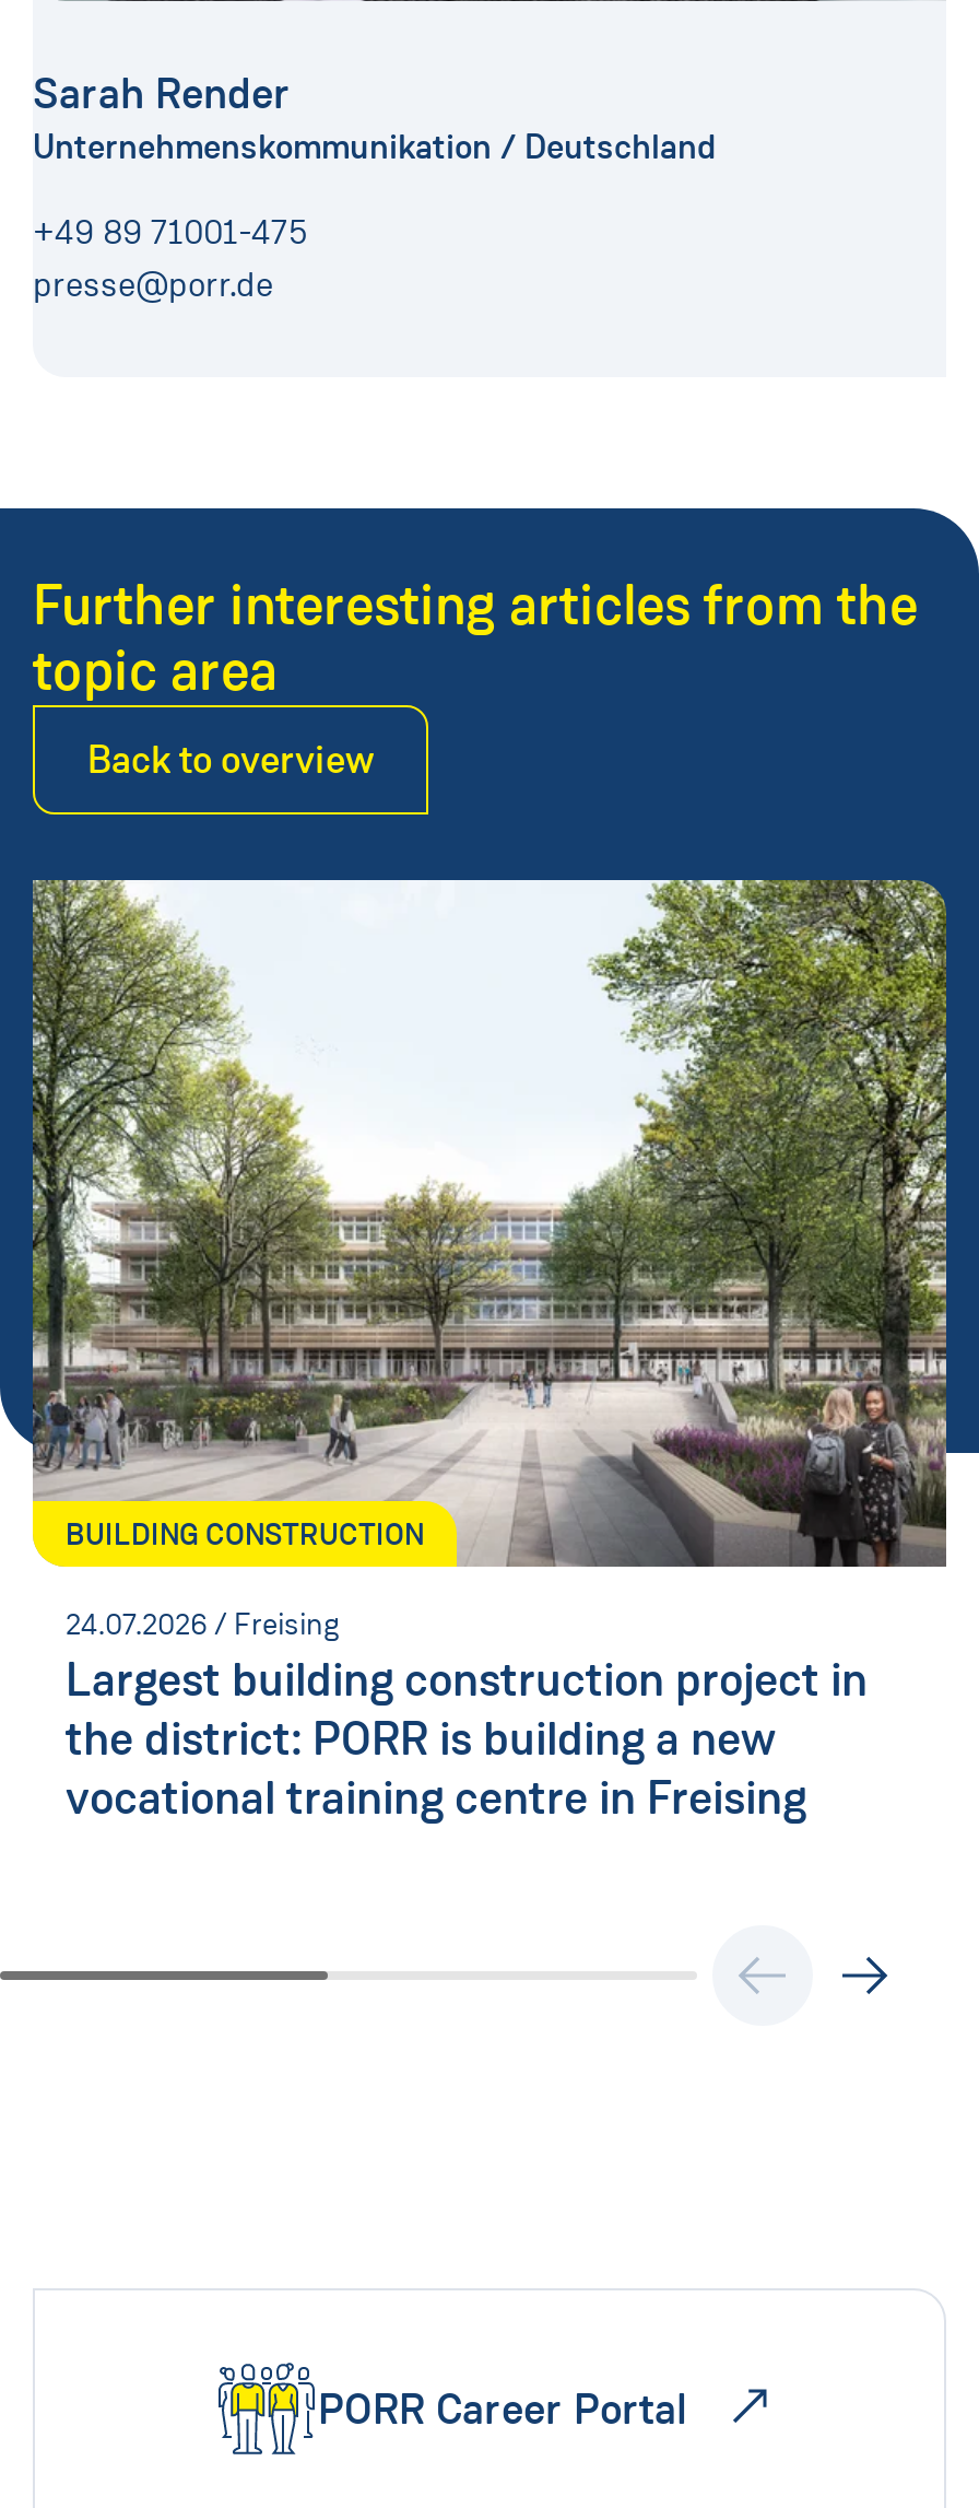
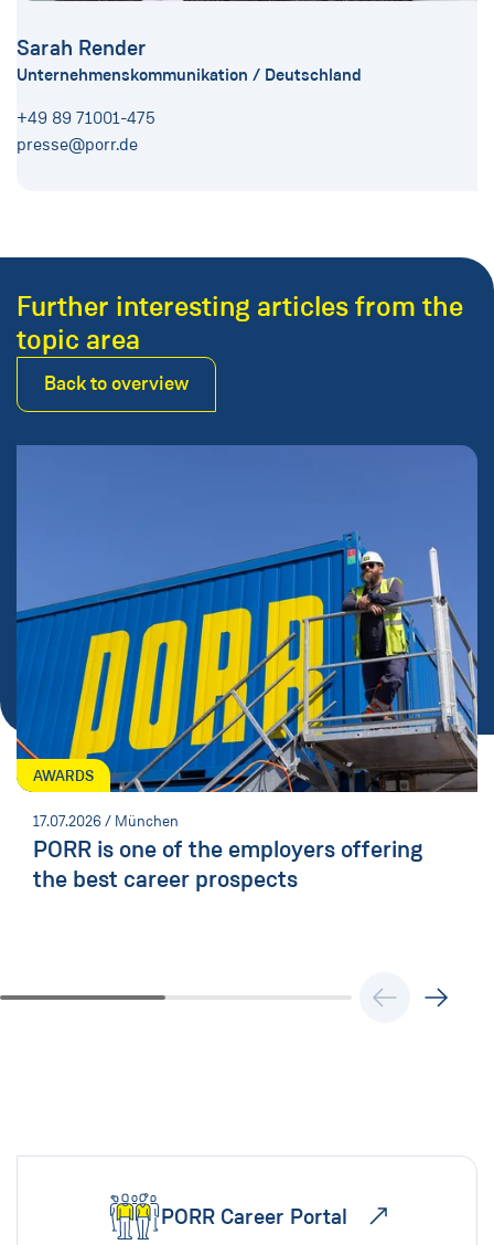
[31,879,972,1568] [image] | BUILDING CONSTRUCTION -> [15,444,479,793] [image] | AWARDS
[66,1606,868,1827] 24.07.2026 / Freising | Largest building construction project in | the district: PORR is building a new | vocational training centre in Freising -> [33,811,422,893] 17.07.2026 / München | PORR is one of the employers offering | the best career prospects

